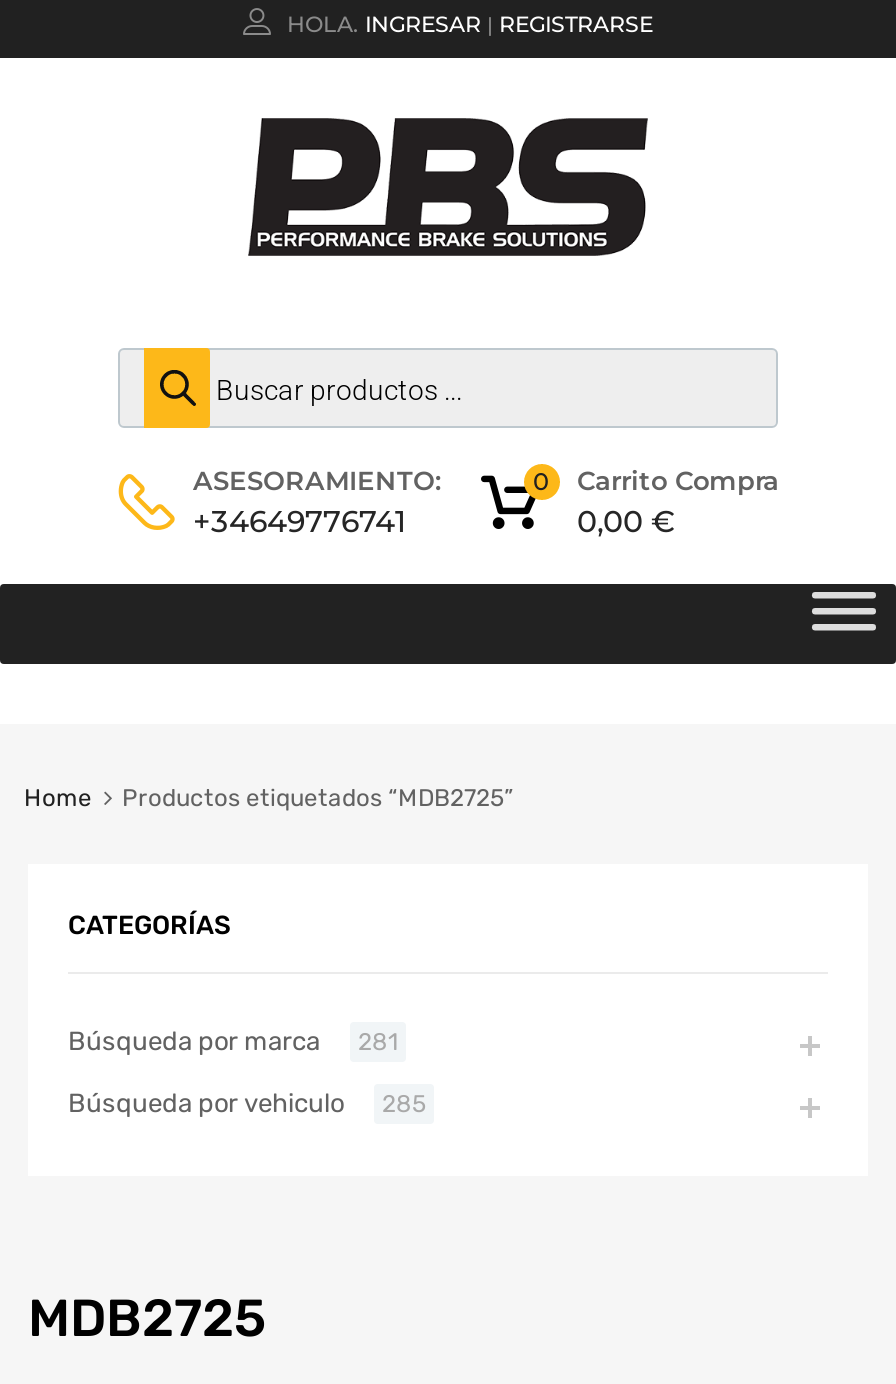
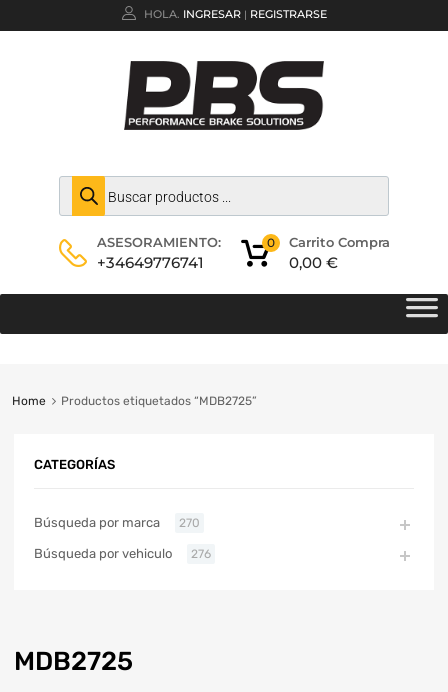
[68,1026,398,1056] Búsqueda por marca 281 -> [34,515,200,530] Búsqueda por marca 270
[68,1088,426,1118] Búsqueda por vehiculo 285 -> [34,546,211,561] Búsqueda por vehiculo 276

